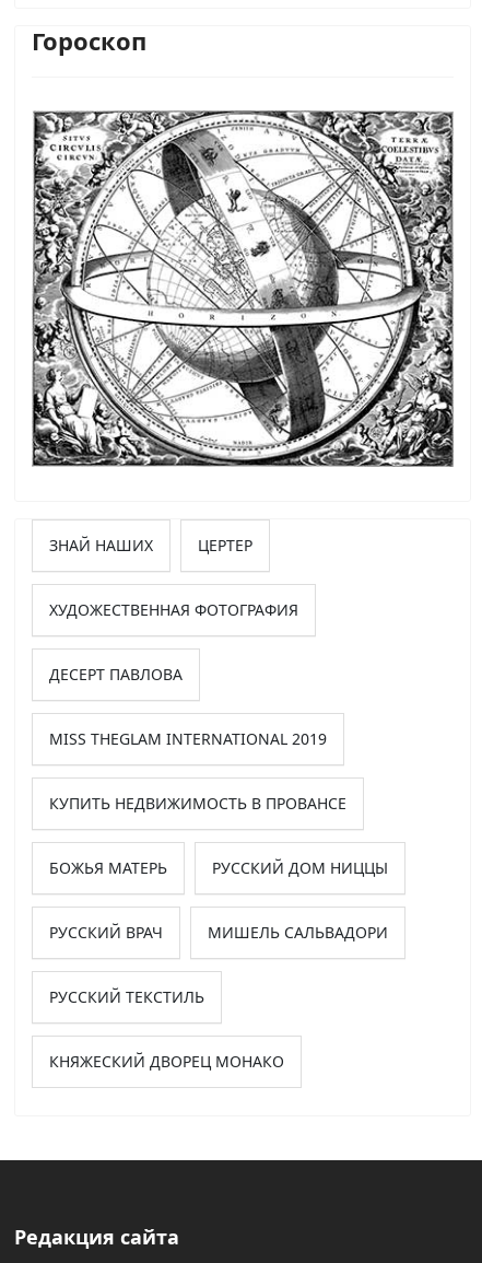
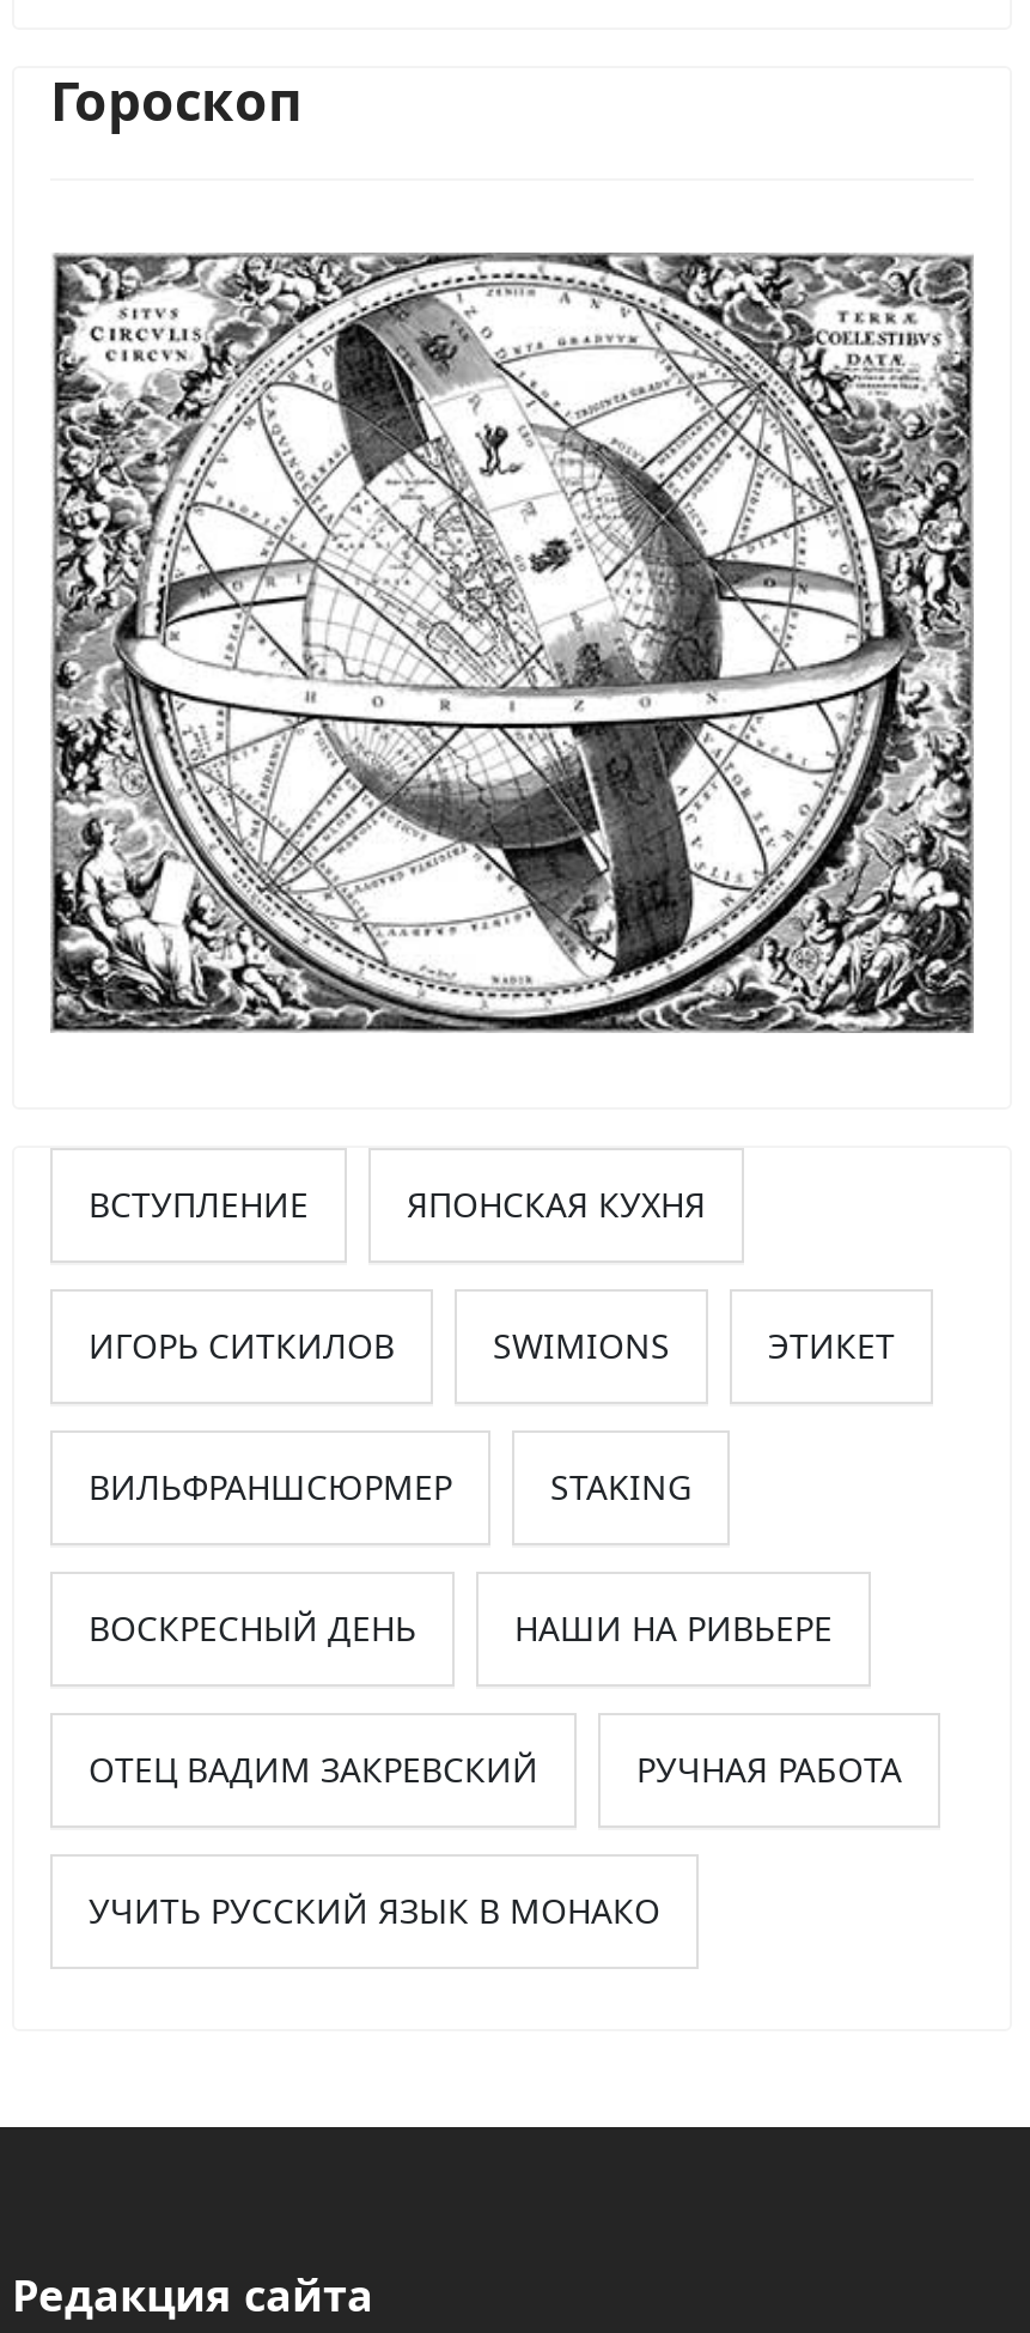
[49,535,388,1072] ЗНАЙ НАШИХ | ЦЕРТЕР | ХУДОЖЕСТВЕННАЯ ФОТОГРАФИЯ | ДЕСЕРТ ПАВЛОВА | MISS THEGLAM INTERNATIONAL 2019 | КУПИТЬ НЕДВИЖИМОСТЬ В ПРОВАНСЕ | БОЖЬЯ МАТЕРЬ | РУССКИЙ ДОМ НИЦЦЫ | РУССКИЙ ВРАЧ | МИШЕЛЬ САЛЬВАДОРИ | РУССКИЙ ТЕКСТИЛЬ | КНЯЖЕСКИЙ ДВОРЕЦ МОНАКО -> [89,1181,902,1933] ВСТУПЛЕНИЕ | ЯПОНСКАЯ КУХНЯ | ИГОРЬ СИТКИЛОВ | SWIMIONS | ЭТИКЕТ | ВИЛЬФРАНШСЮРМЕР | STAKING | ВОСКРЕСНЫЙ ДЕНЬ | НАШИ НА РИВЬЕРЕ | ОТЕЦ ВАДИМ ЗАКРЕВСКИЙ | РУЧНАЯ РАБОТА | УЧИТЬ РУССКИЙ ЯЗЫК В МОНАКО

